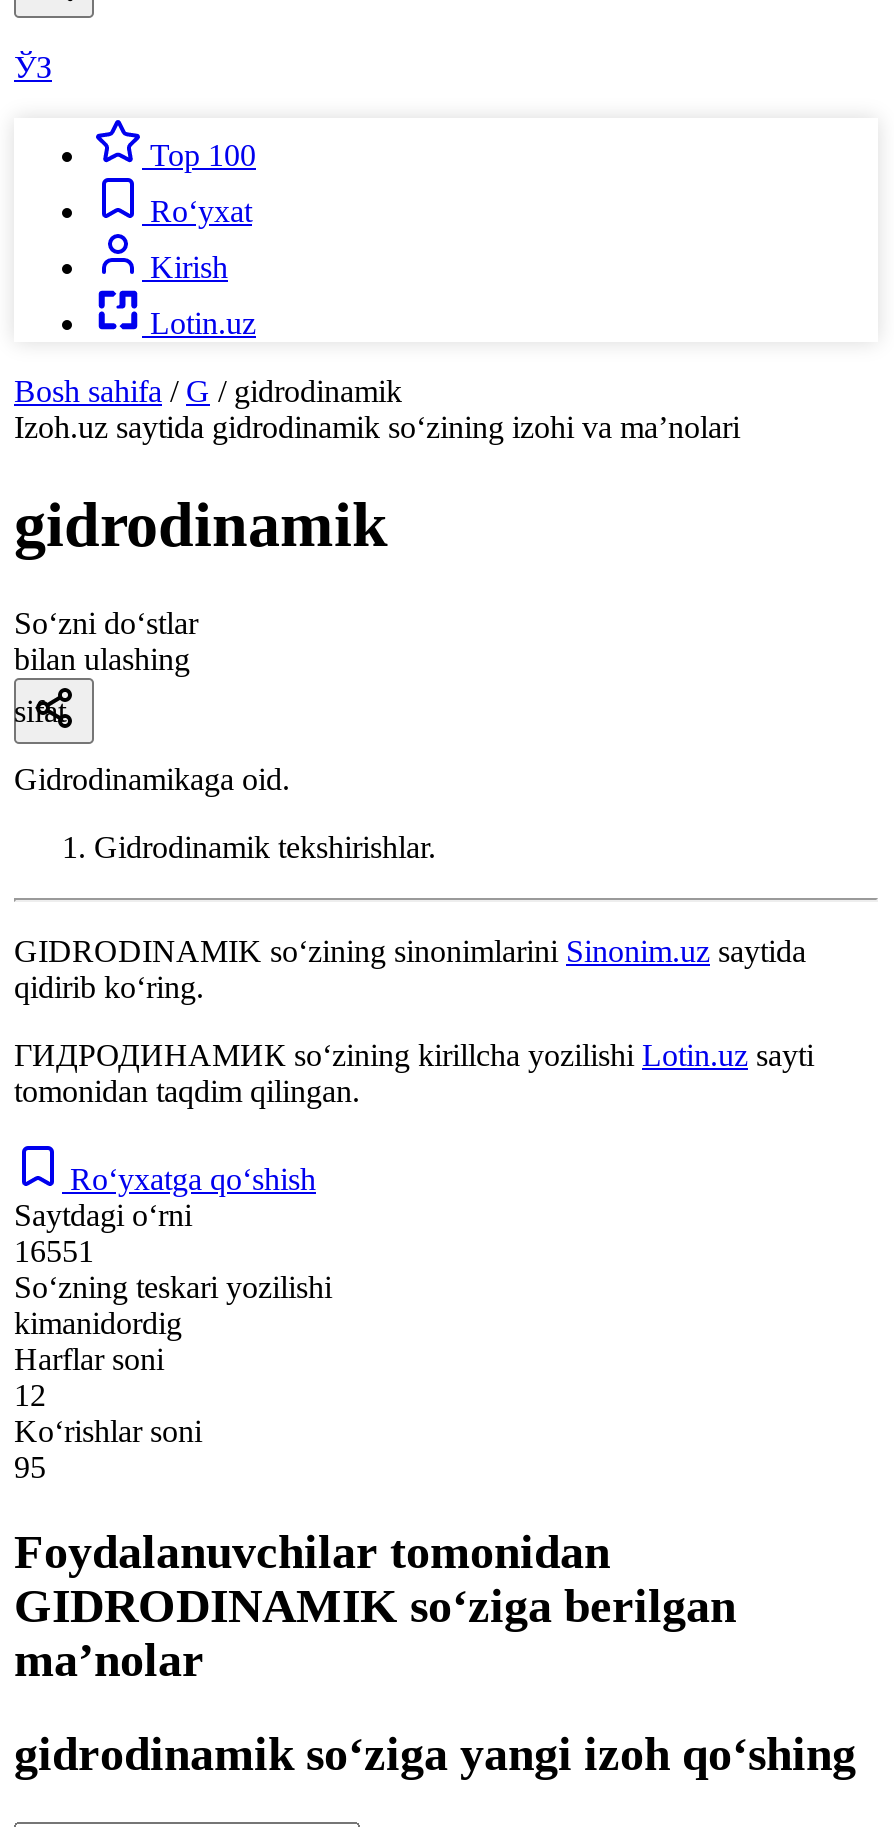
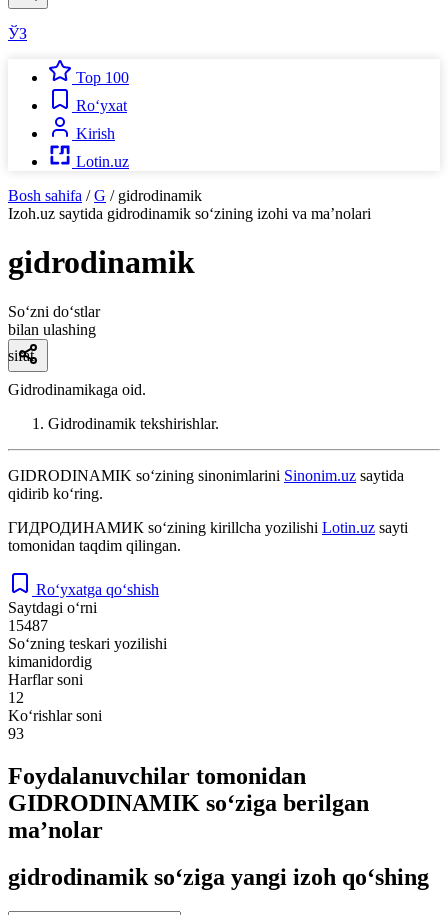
[14,1234,94,1268] 16551 -> [8,617,48,634] 15487
[14,1450,46,1484] 95 -> [8,725,24,742] 93

